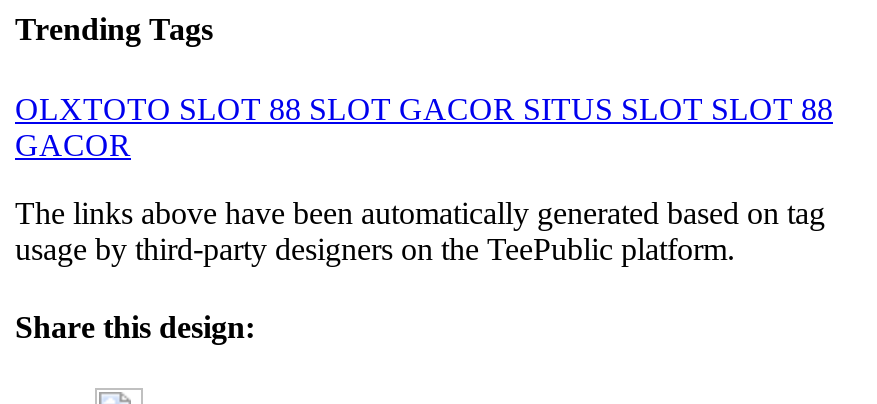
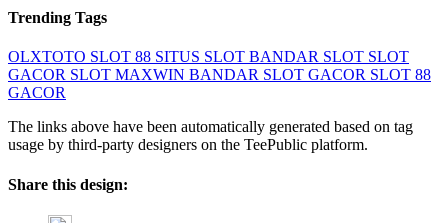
[15,91,833,125] OLXTOTO SLOT 88 SLOT GACOR SITUS SLOT SLOT 88 -> [8,48,431,83] OLXTOTO SLOT 88 SITUS SLOT BANDAR SLOT SLOT | GACOR SLOT MAXWIN BANDAR SLOT GACOR SLOT 88

